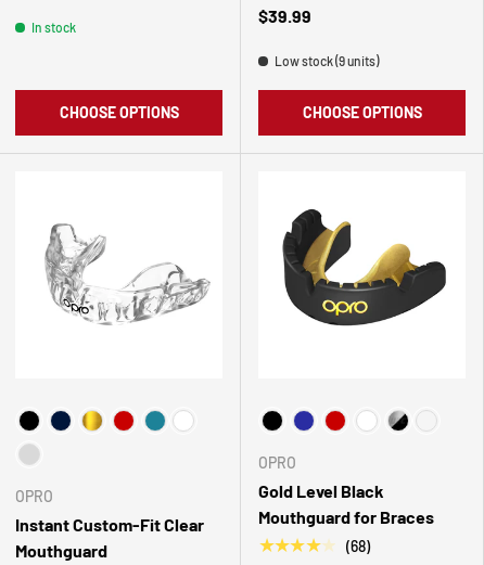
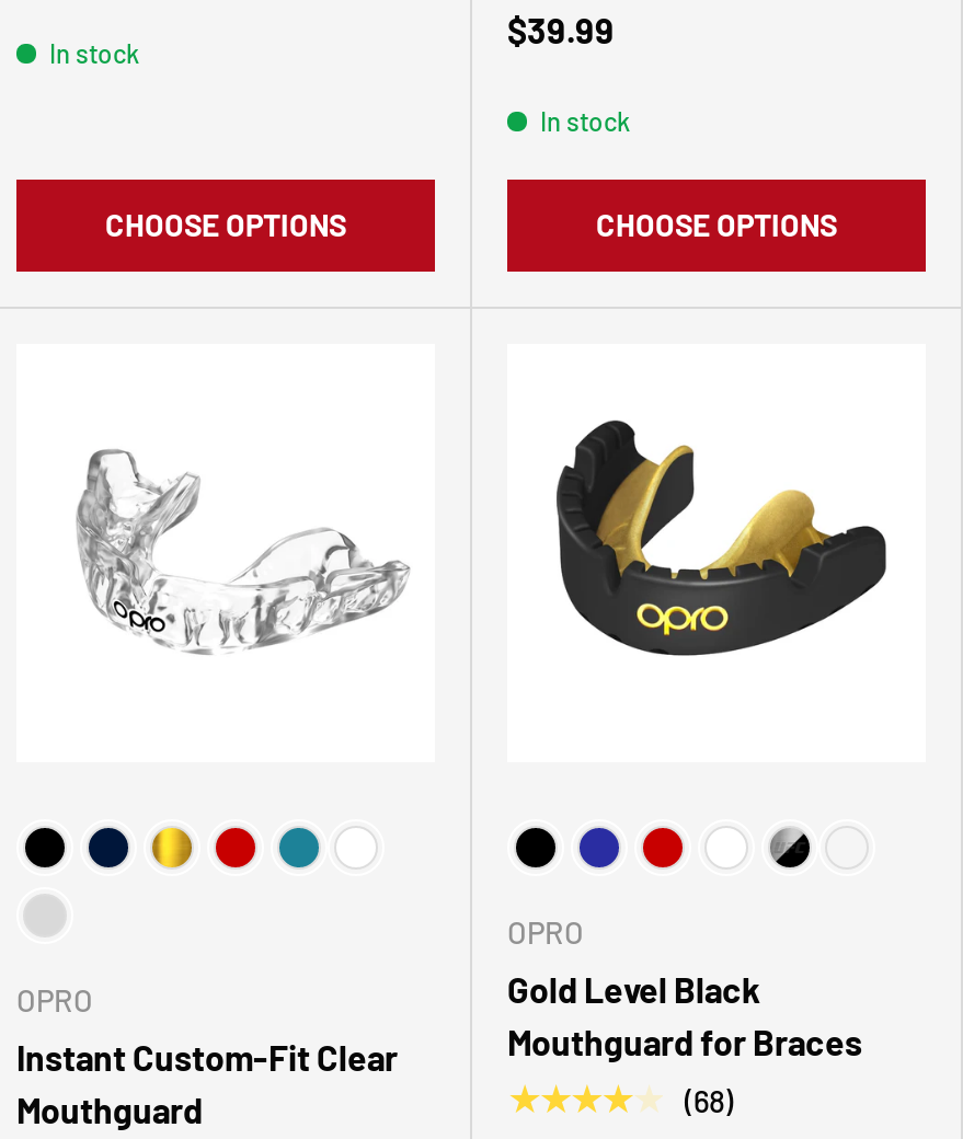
[275,54,379,69] Low stock (9 units) -> [540,106,630,137] In stock

